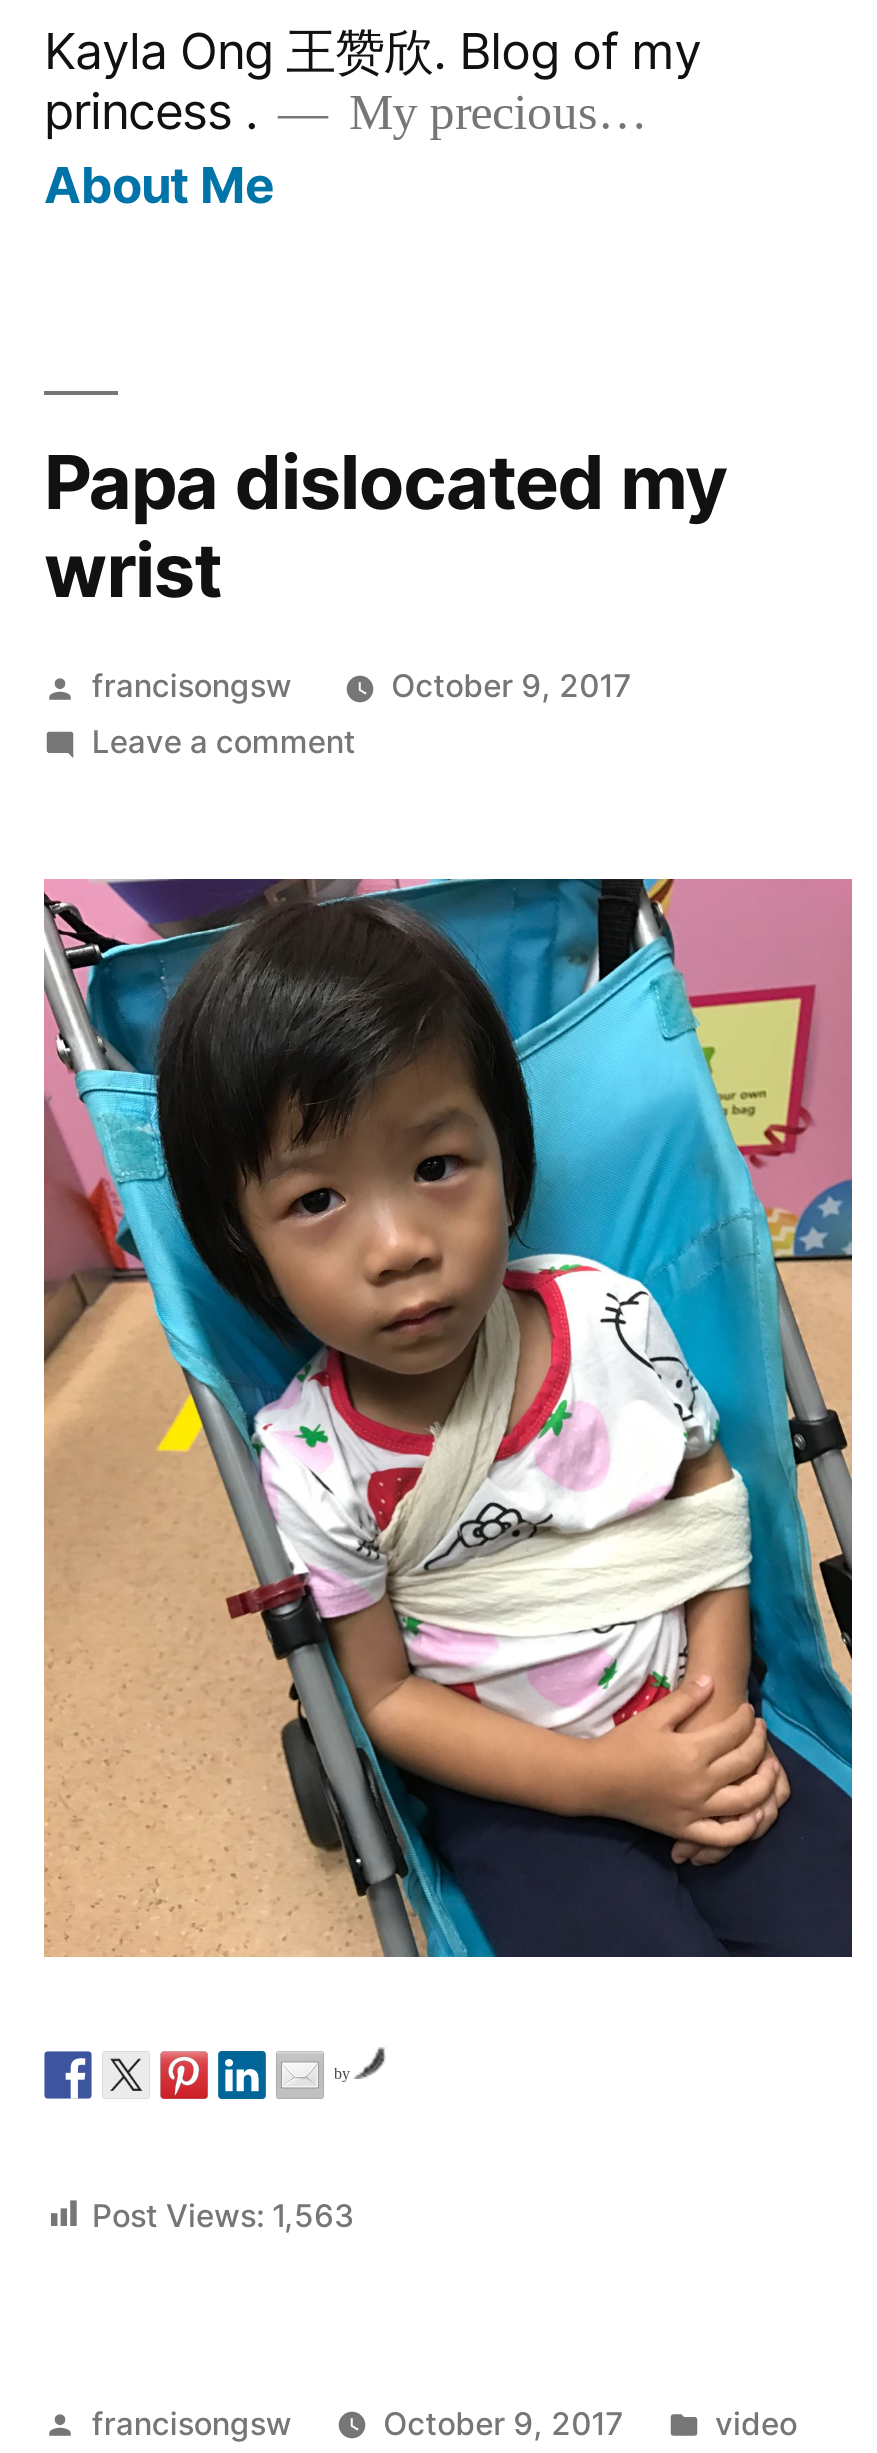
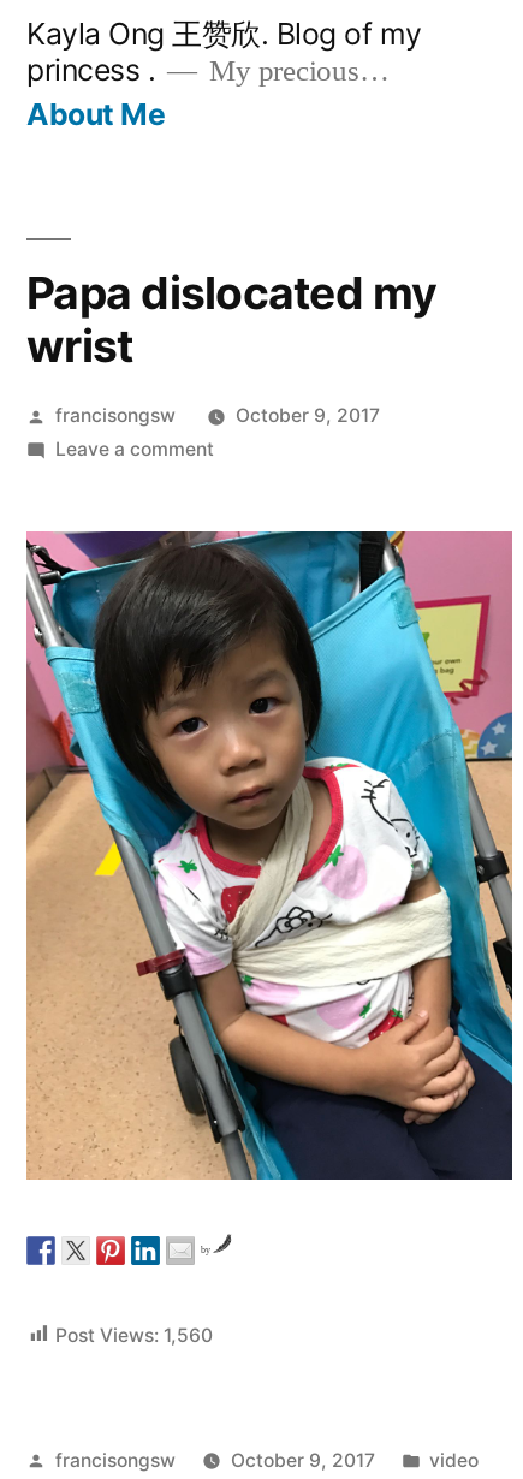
[92,2196,354,2234] Post Views: 1,563 -> [55,1324,213,1346] Post Views: 1,560

